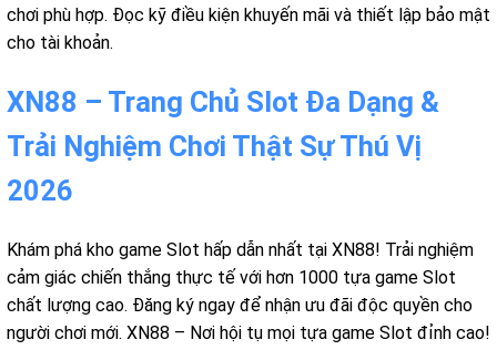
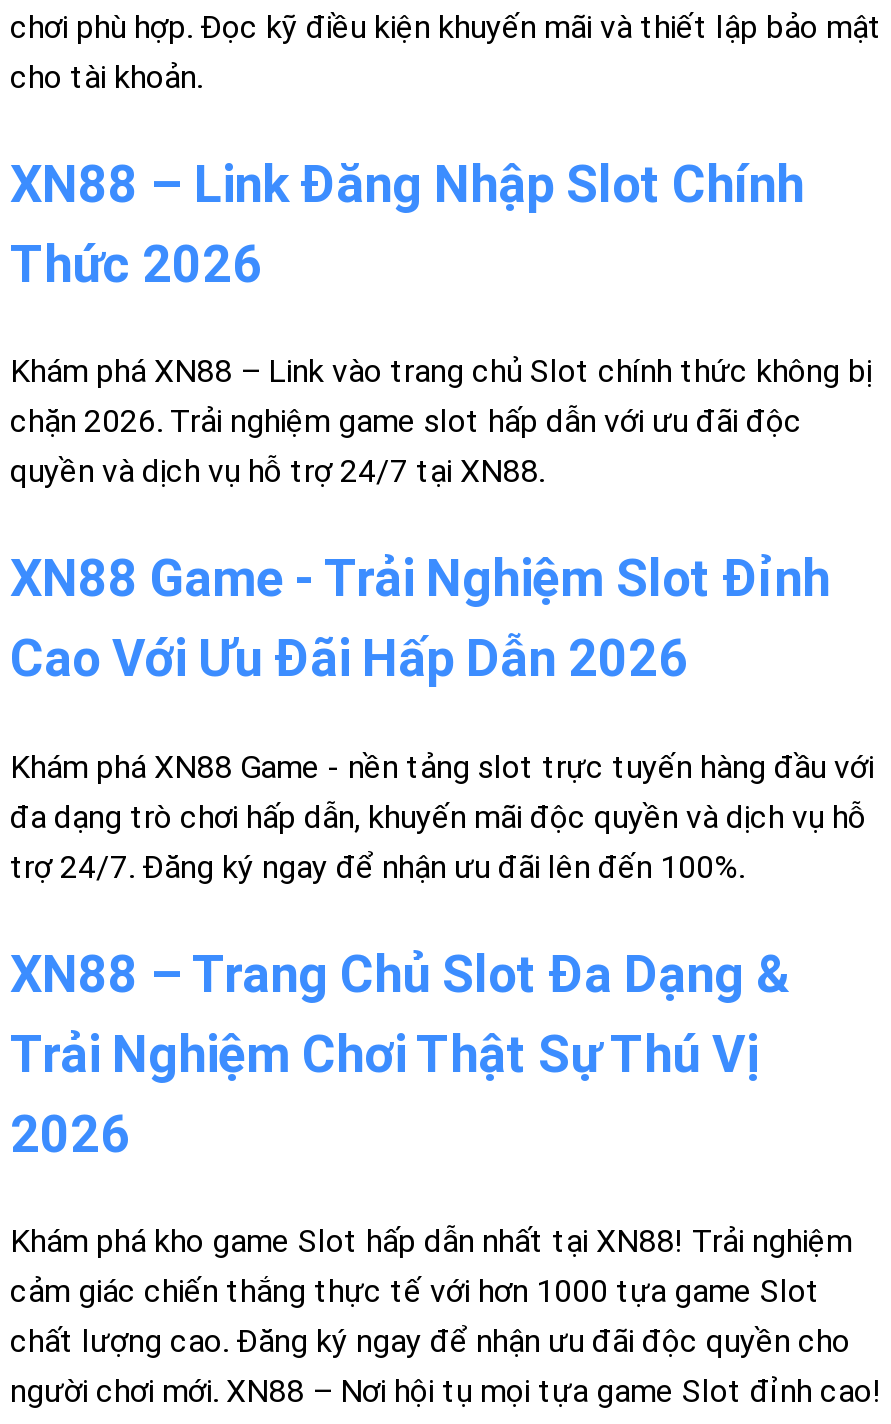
none -> [10,154,874,885] XN88 – Link Đăng Nhập Slot Chính | Thức 2026 | Khám phá XN88 – Link vào trang chủ Slot chính thức không bị | chặn 2026. Trải nghiệm game slot hấp dẫn với ưu đãi độc | quyền và dịch vụ hỗ trợ 24/7 tại XN88. | XN88 Game - Trải Nghiệm Slot Đỉnh | Cao Với Ưu Đãi Hấp Dẫn 2026 | Khám phá XN88 Game - nền tảng slot trực tuyến hàng đầu với | đa dạng trò chơi hấp dẫn, khuyến mãi độc quyền và dịch vụ hỗ | trợ 24/7. Đăng ký ngay để nhận ưu đãi lên đến 100%.

